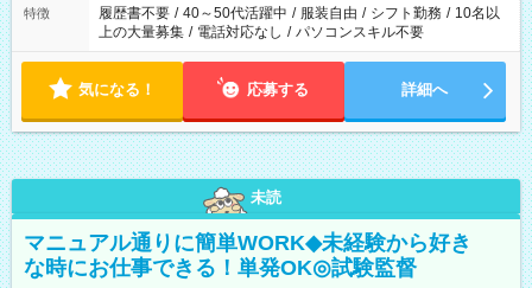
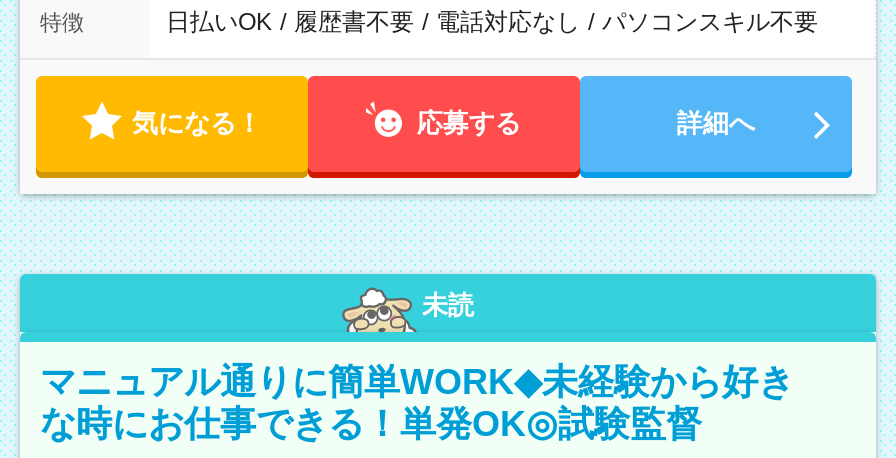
[99,5,500,40] 履歴書不要 / 40～50代活躍中 / 服装自由 / シフト勤務 / 10名以 | 上の大量募集 / 電話対応なし / パソコンスキル不要 -> [166,8,818,36] 日払いOK / 履歴書不要 / 電話対応なし / パソコンスキル不要

